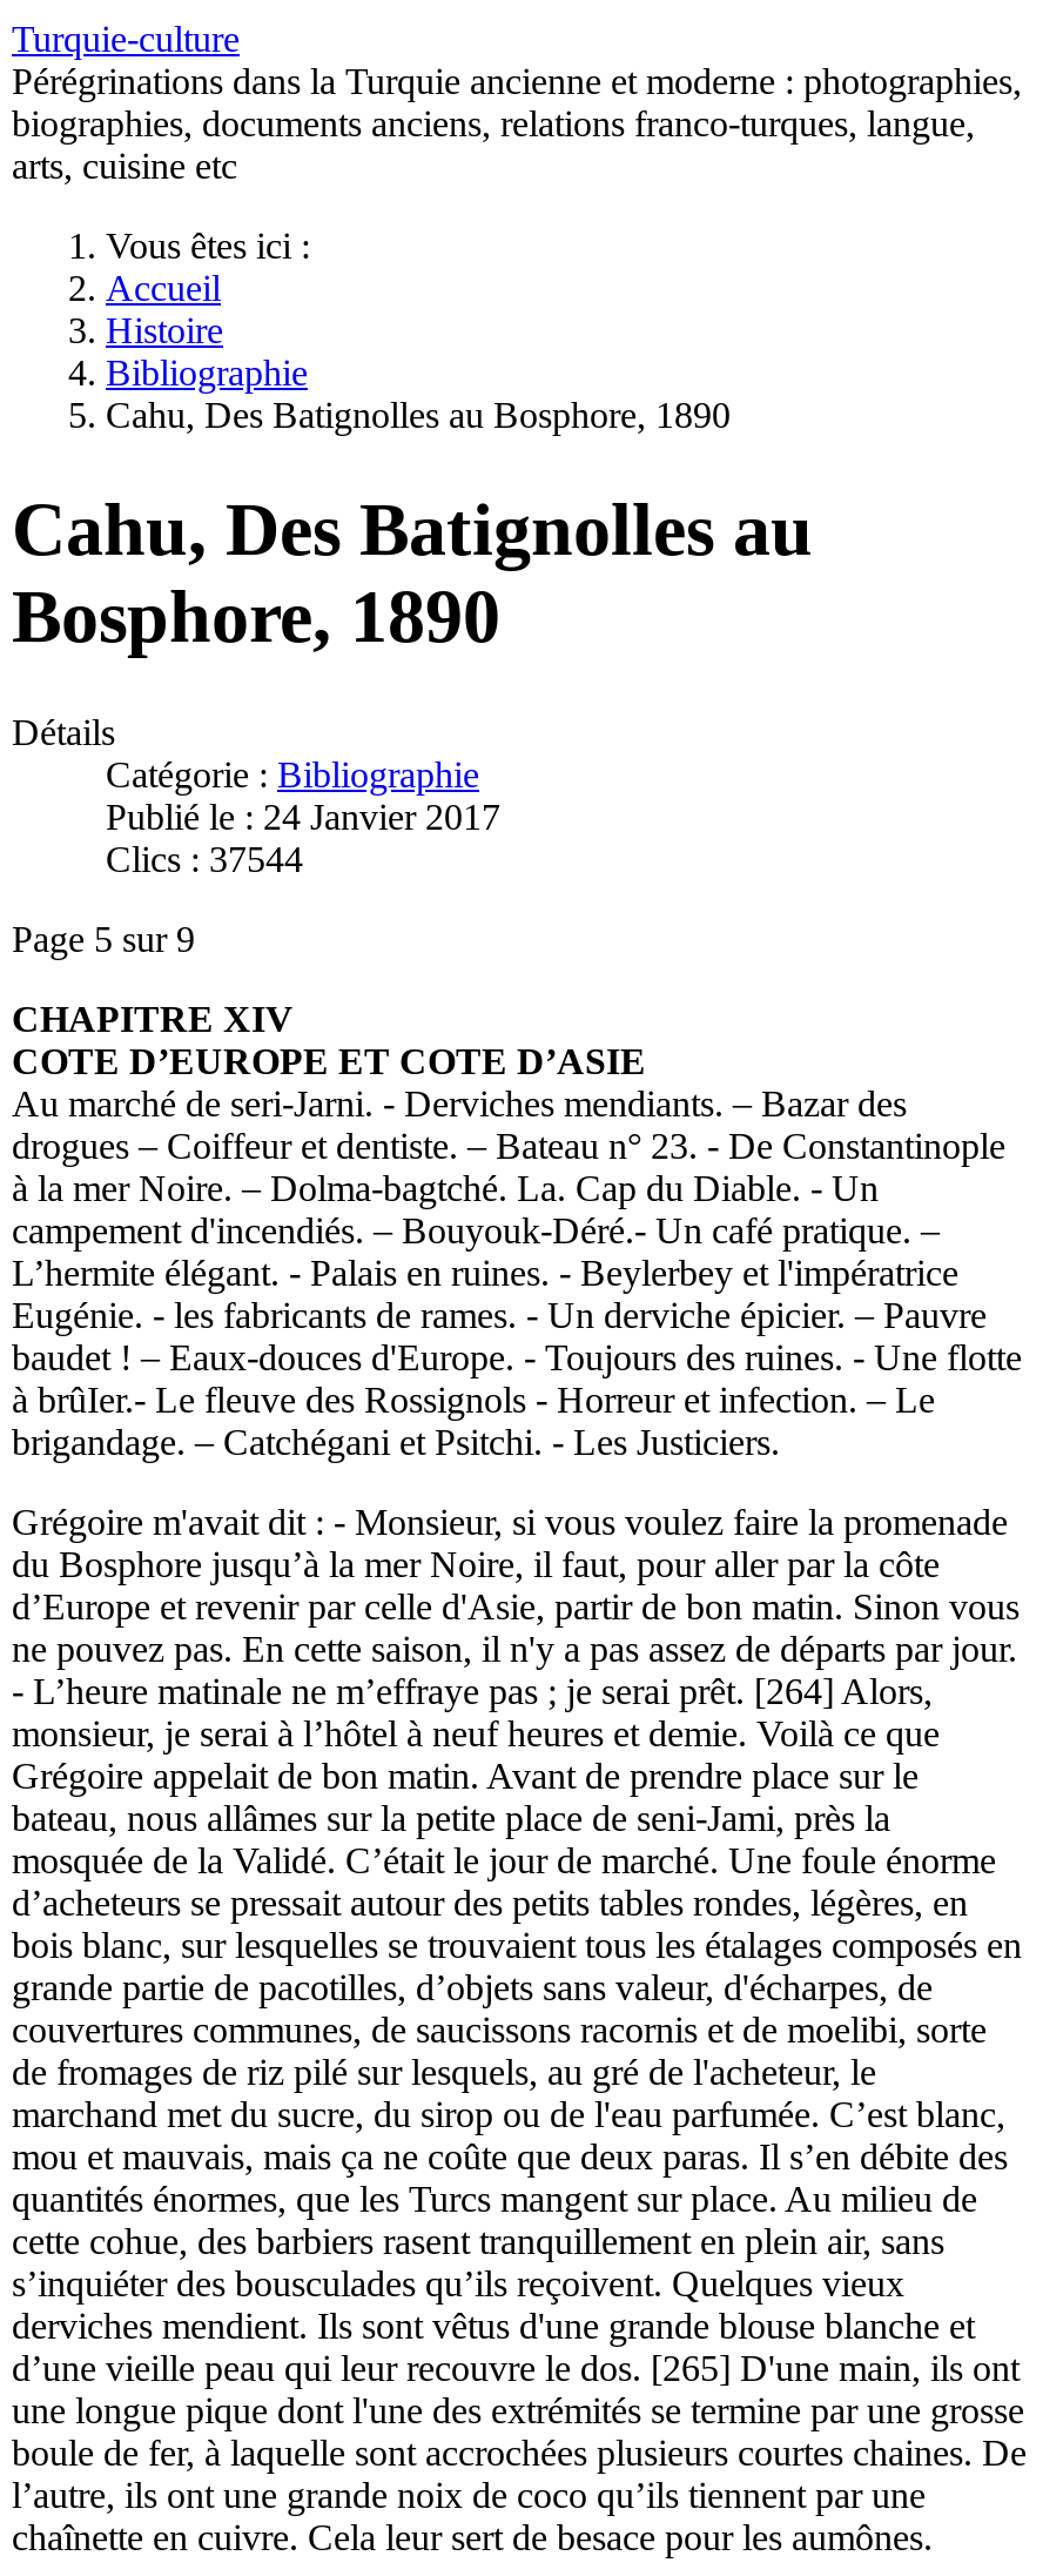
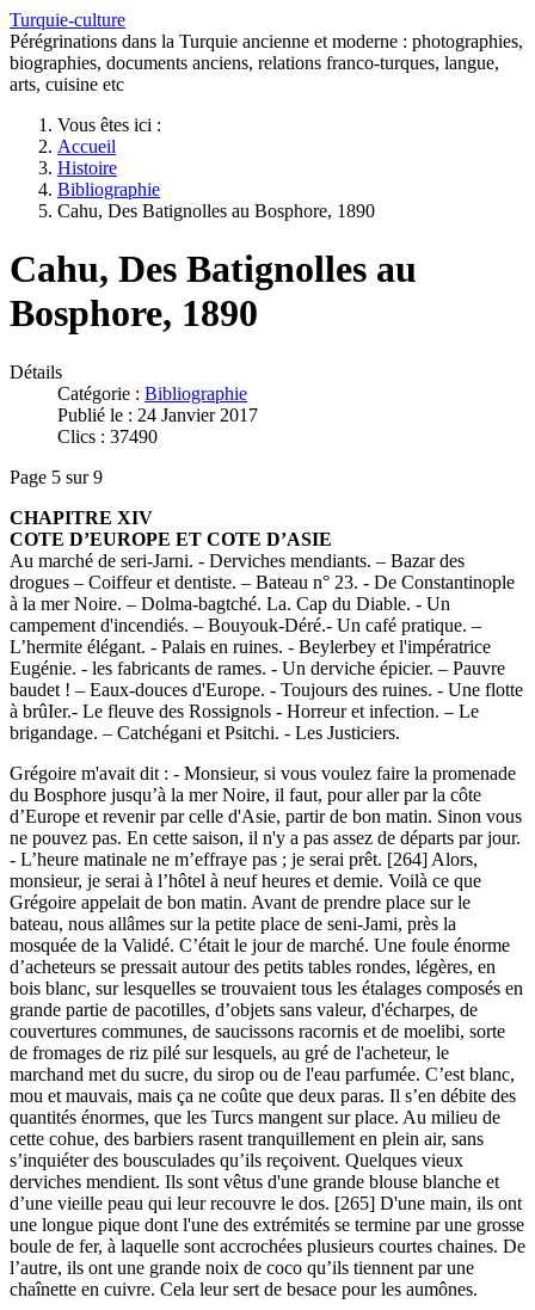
[106,839,303,879] Clics : 37544 -> [57,426,158,446] Clics : 37490

